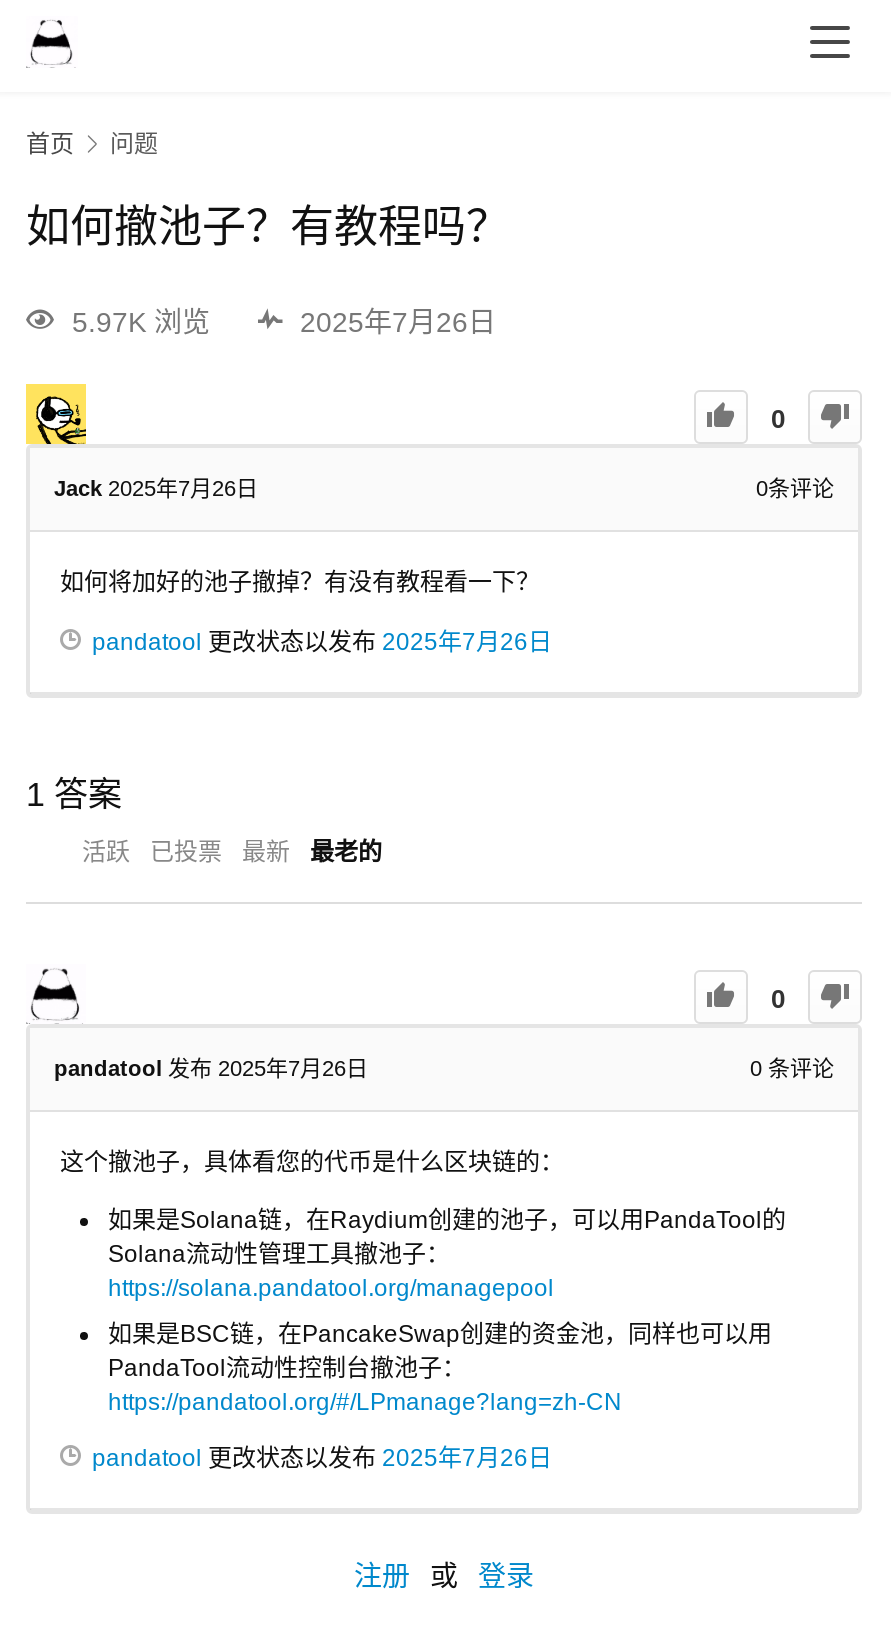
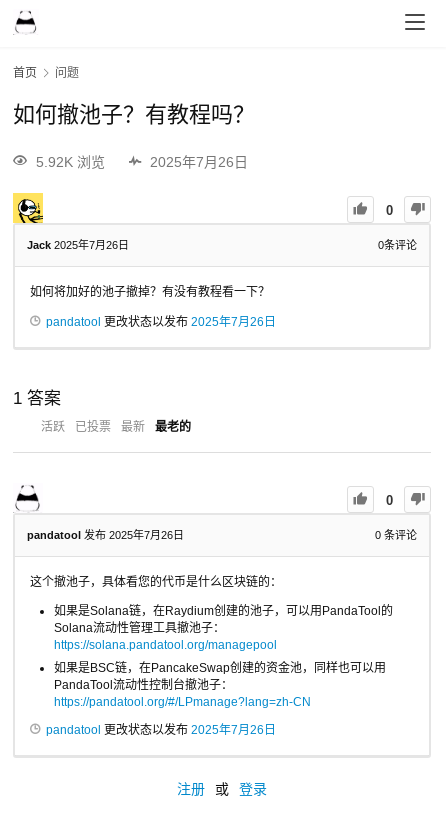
[72,305,210,337] 5.97K 浏览 -> [36,153,105,169] 5.92K 浏览

